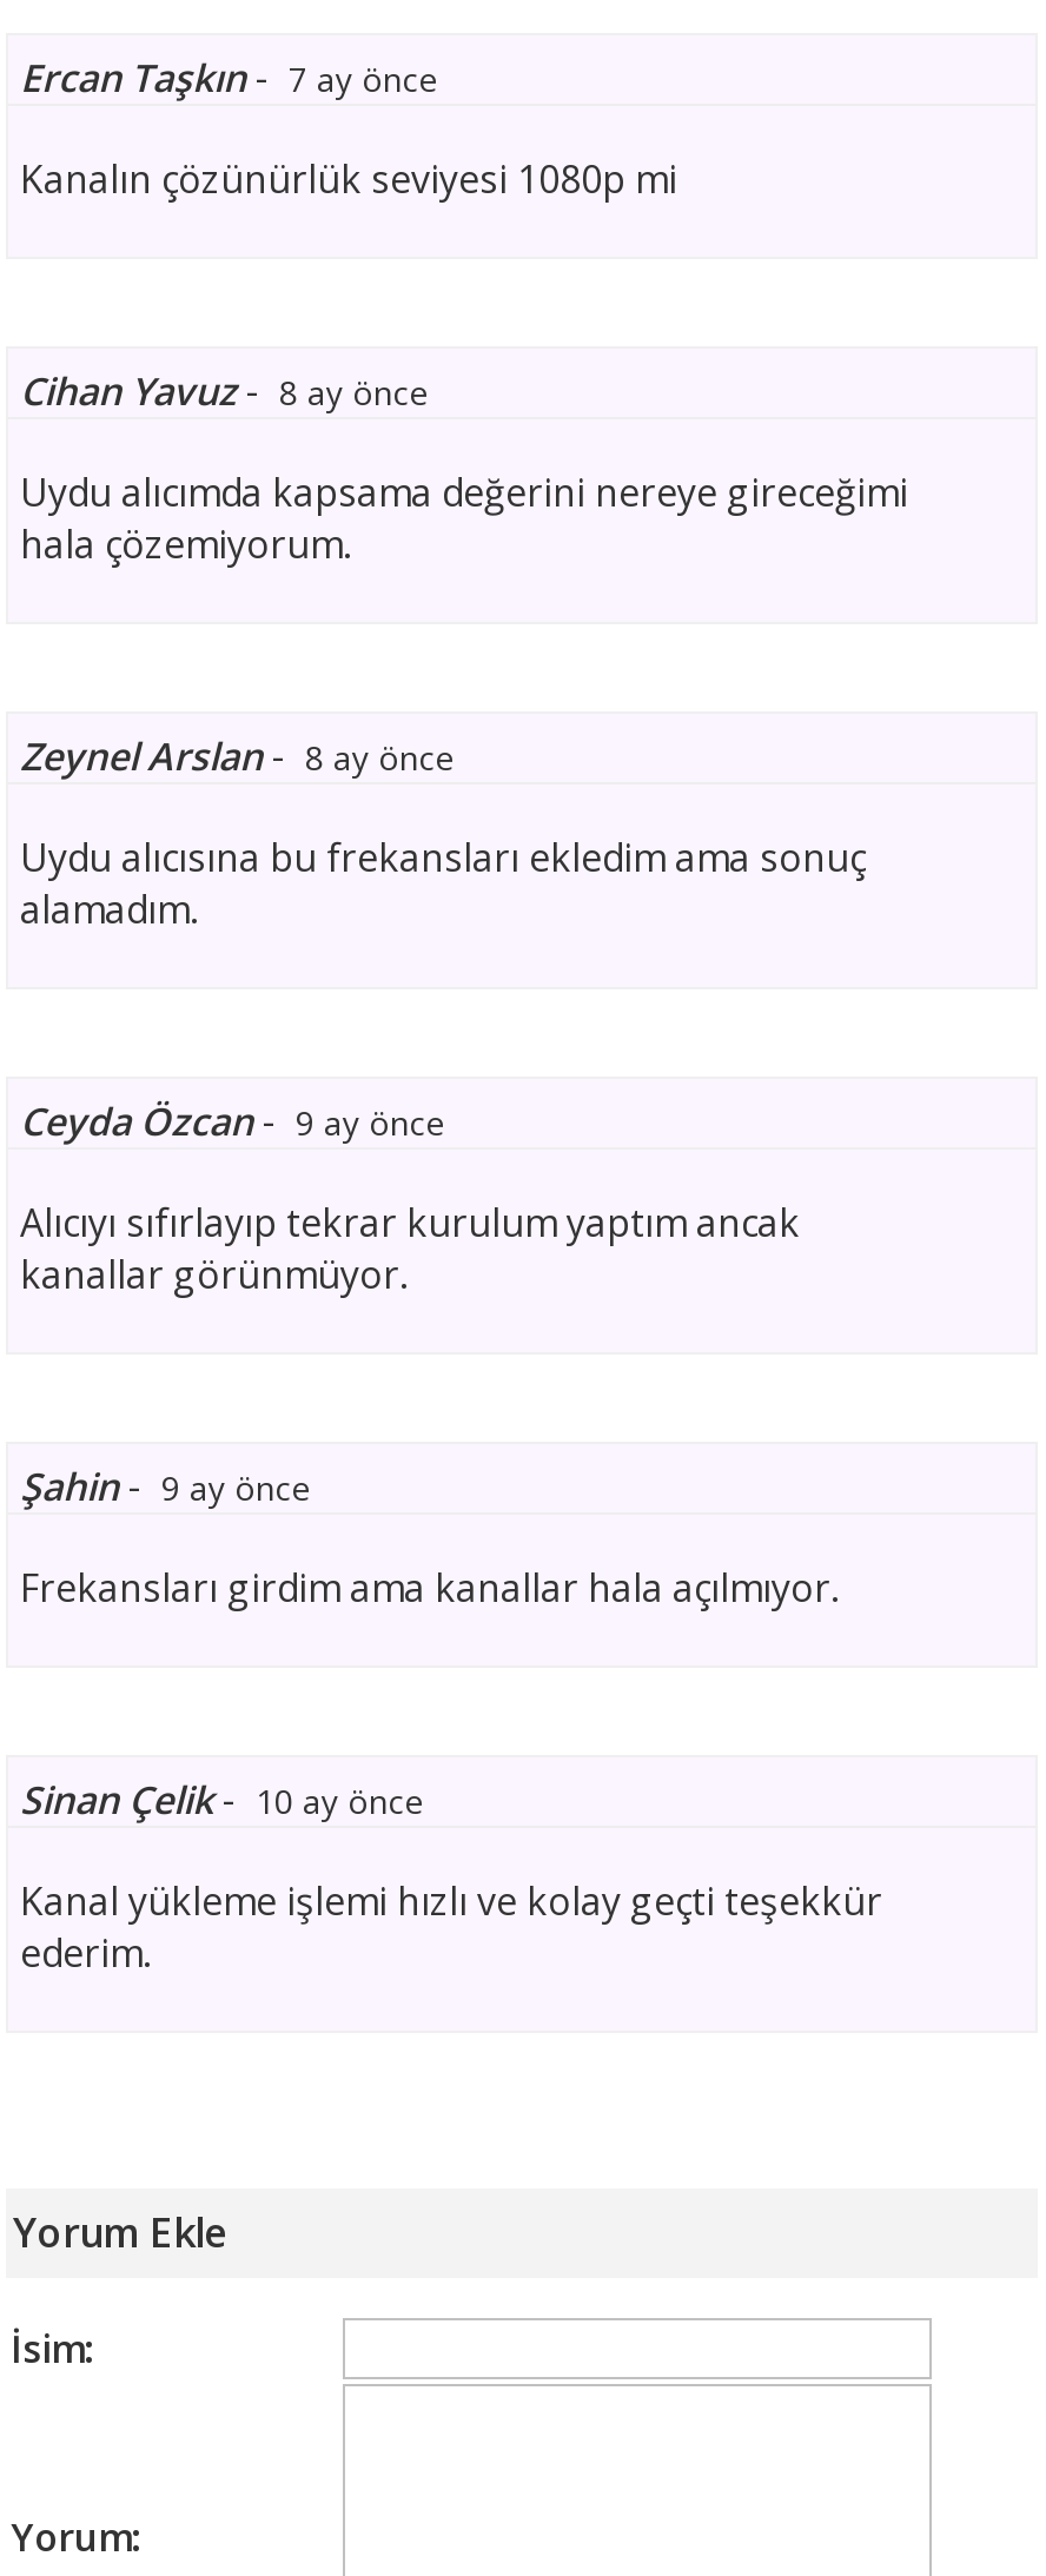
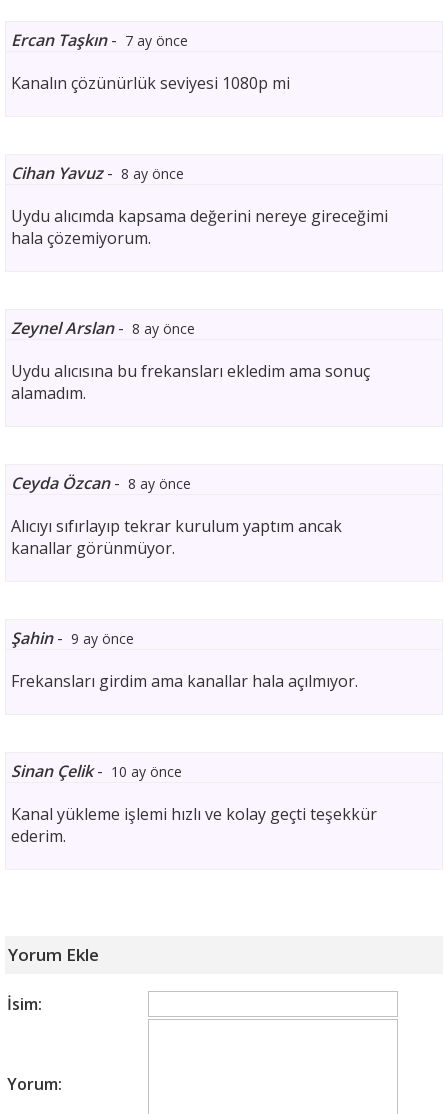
[20,1095,444,1147] Ceyda Özcan - 9 ay önce -> [11,472,191,494] Ceyda Özcan - 8 ay önce

